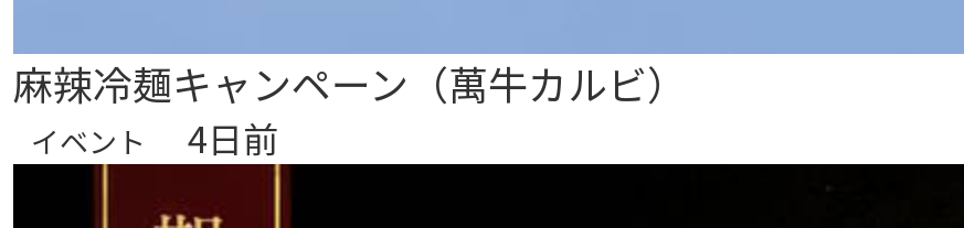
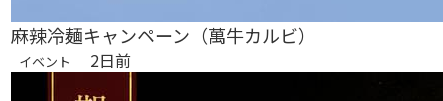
[31,111,278,164] イベント 4日前 -> [19,48,131,72] イベント 2日前

